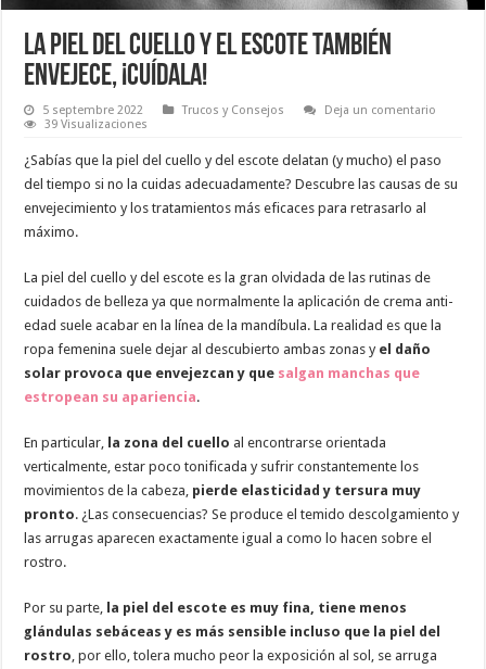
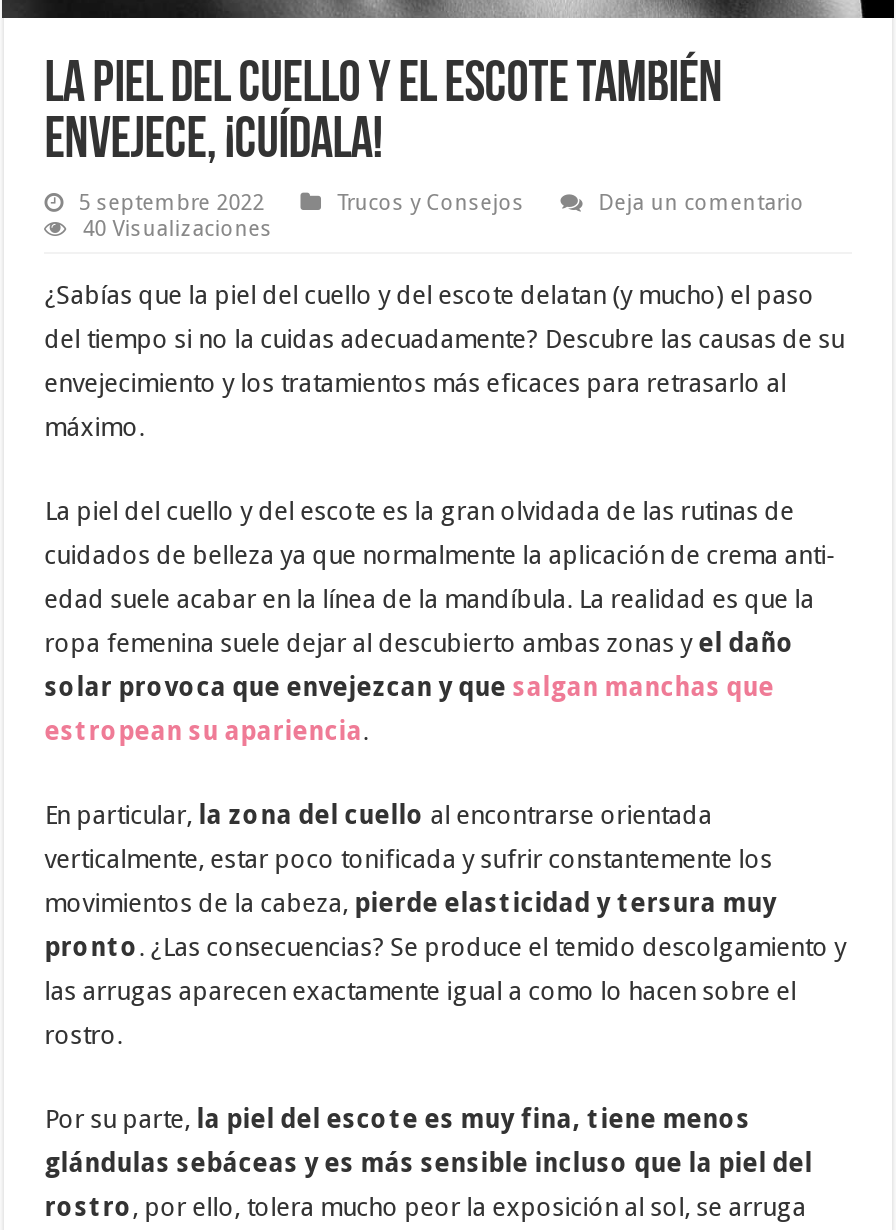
[45,117,148,131] 39 Visualizaciones -> [82,215,272,241] 40 Visualizaciones

